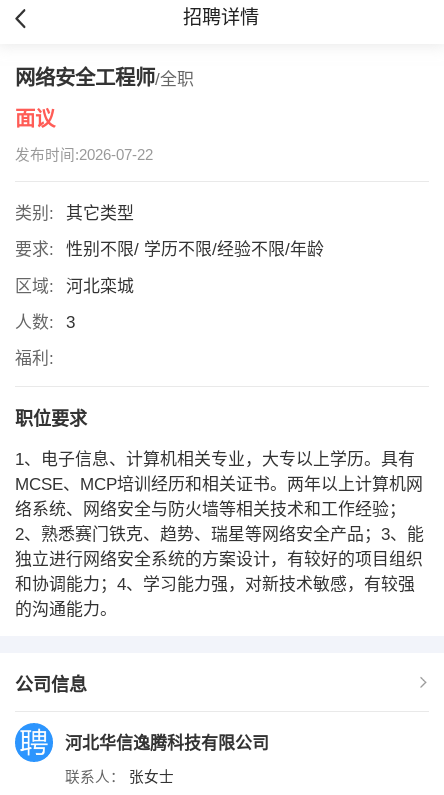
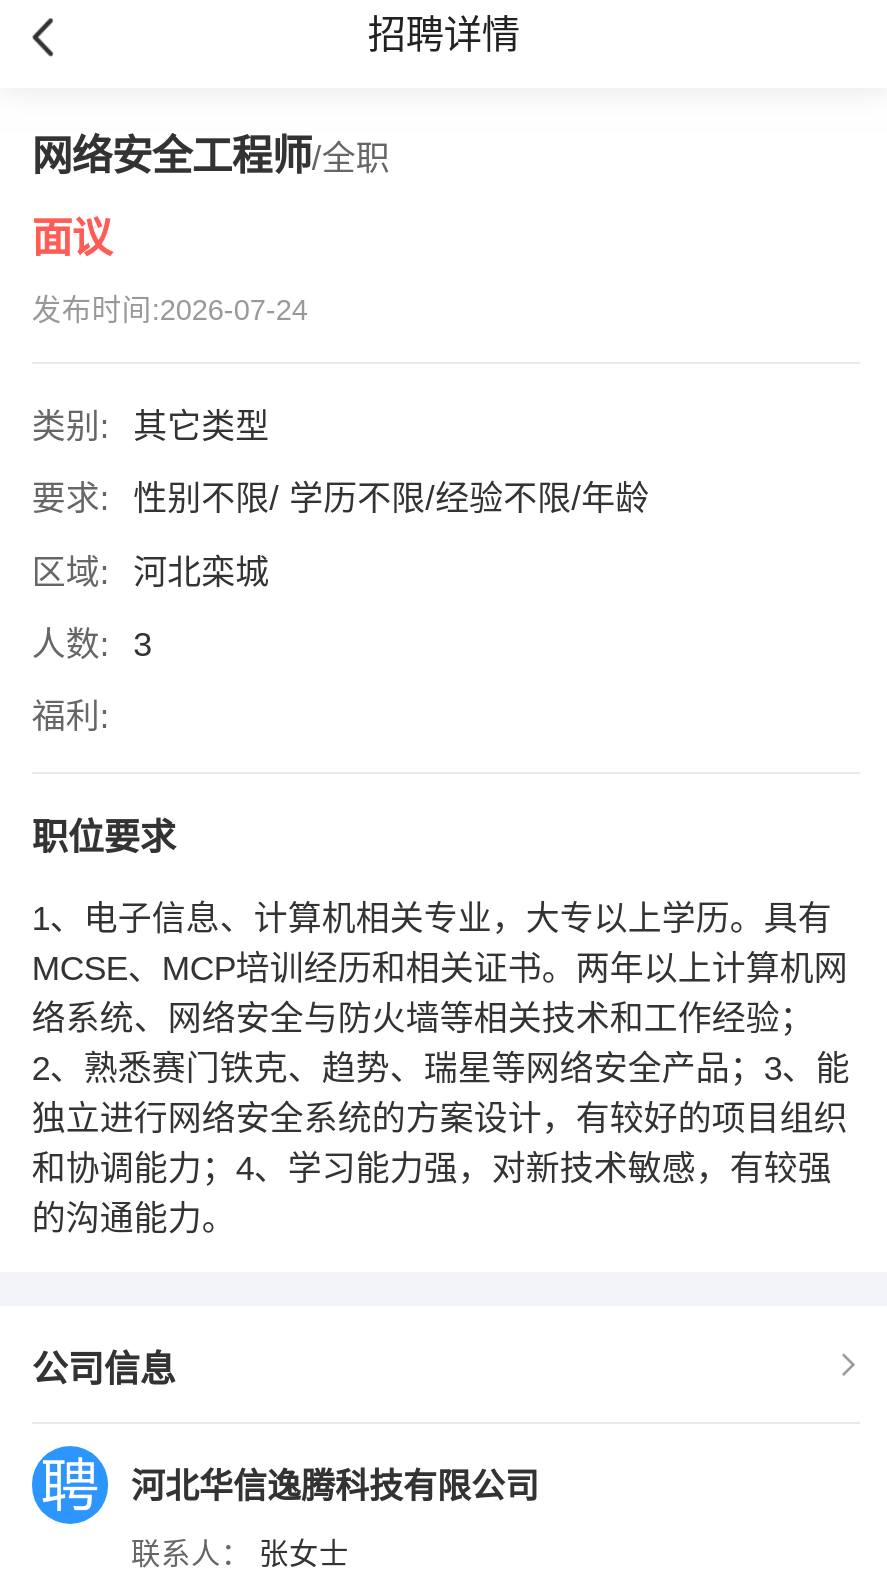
[15,147,153,163] 发布时间:2026-07-22 -> [32,294,308,326] 发布时间:2026-07-24

